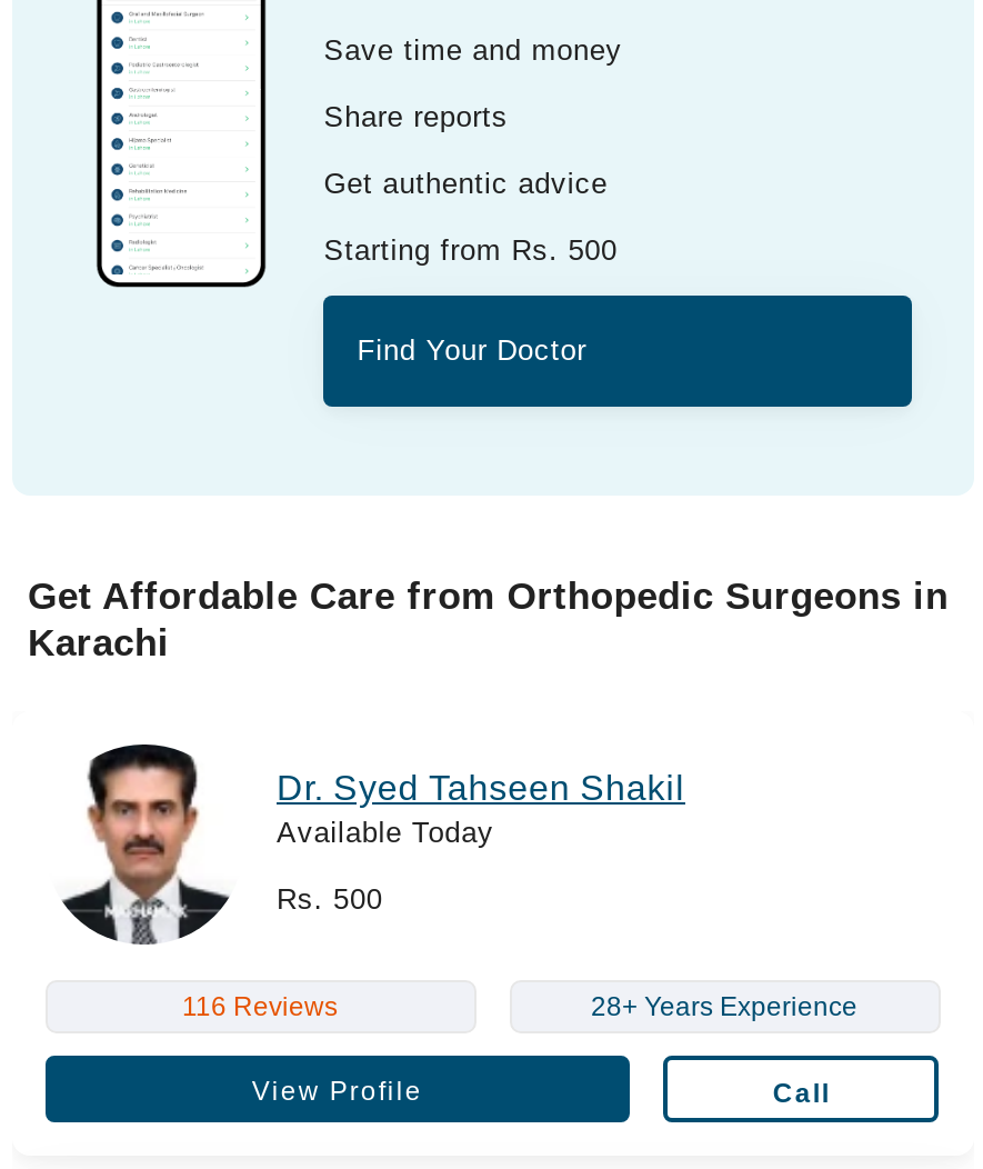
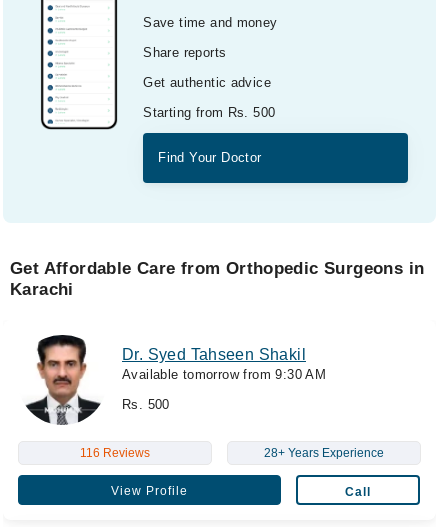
[277,816,494,849] Available Today -> [122,367,326,382] Available tomorrow from 9:30 AM

